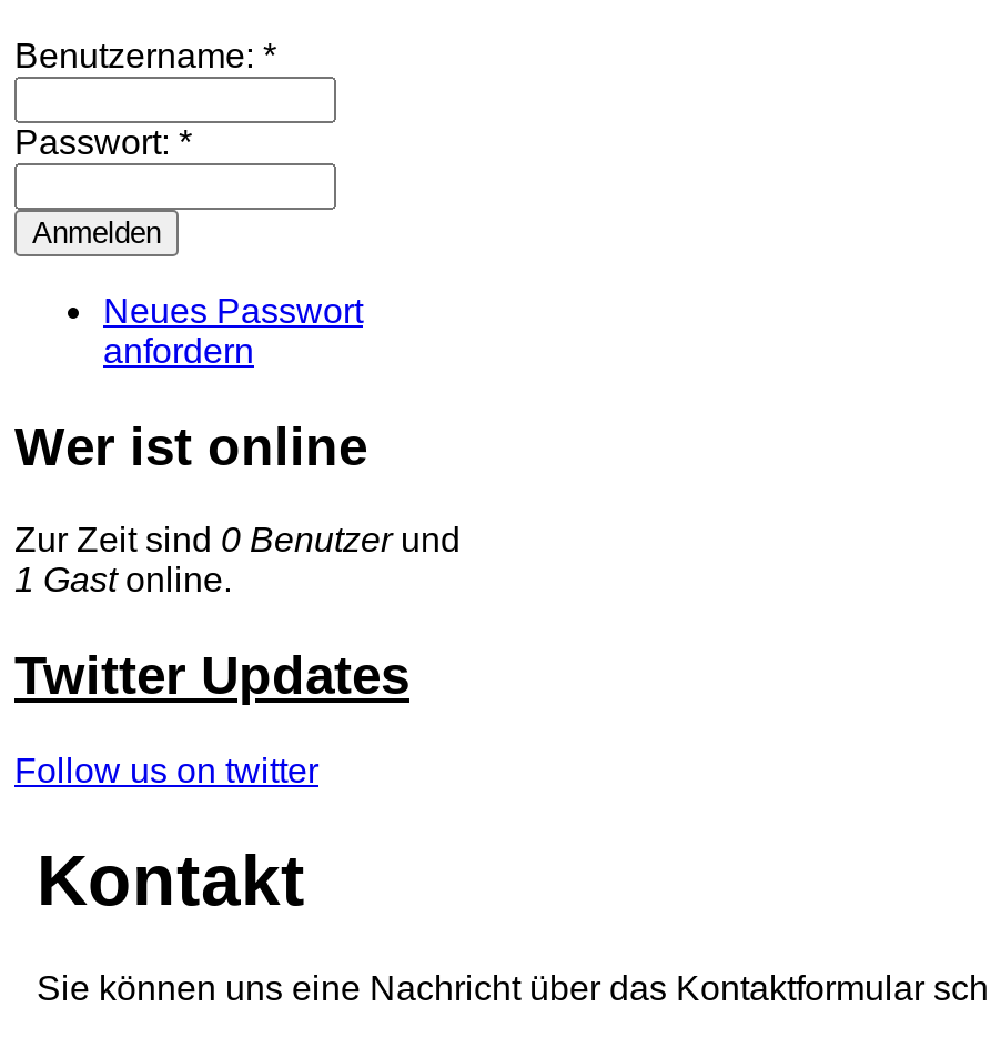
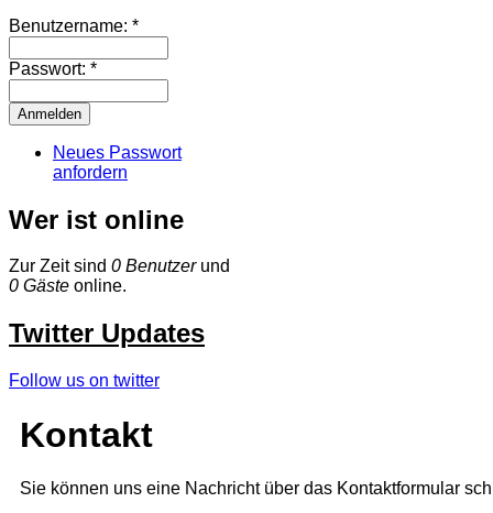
[14,562,232,599] 1 Gast online. -> [9,277,127,295] 0 Gäste online.

